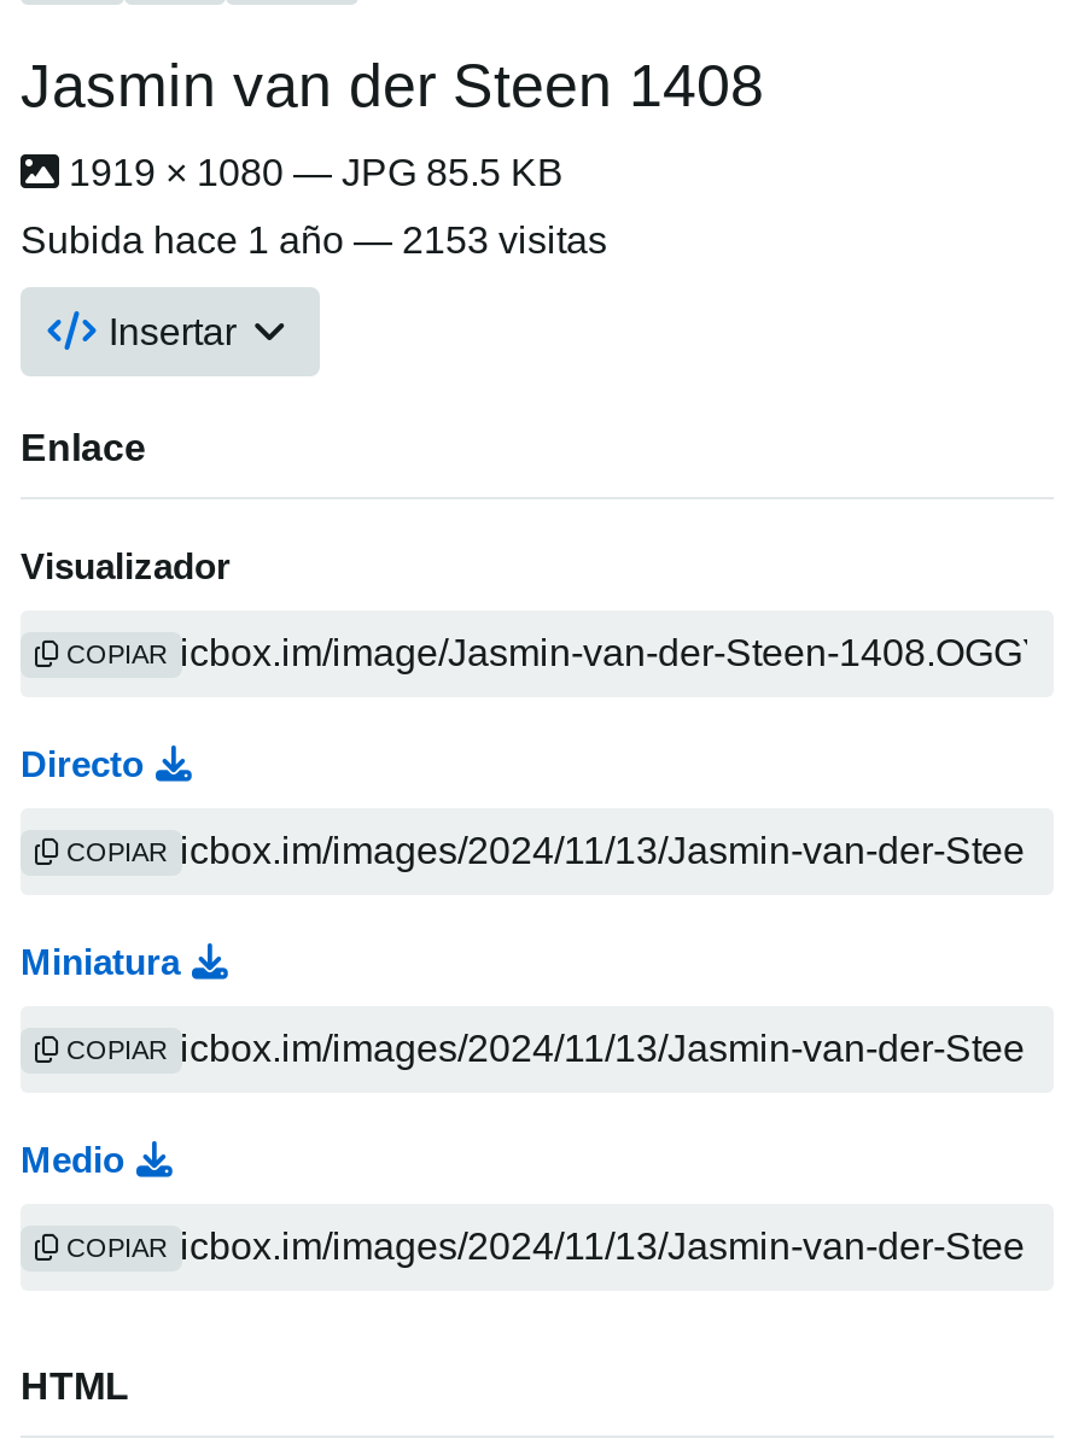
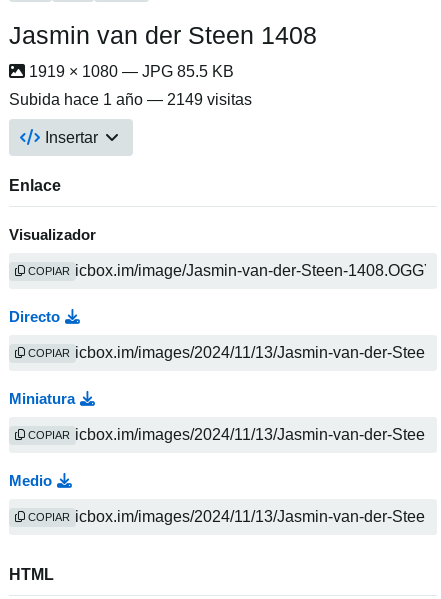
[21,220,607,261] Subida hace 1 año — 2153 visitas -> [9,91,252,108] Subida hace 1 año — 2149 visitas

